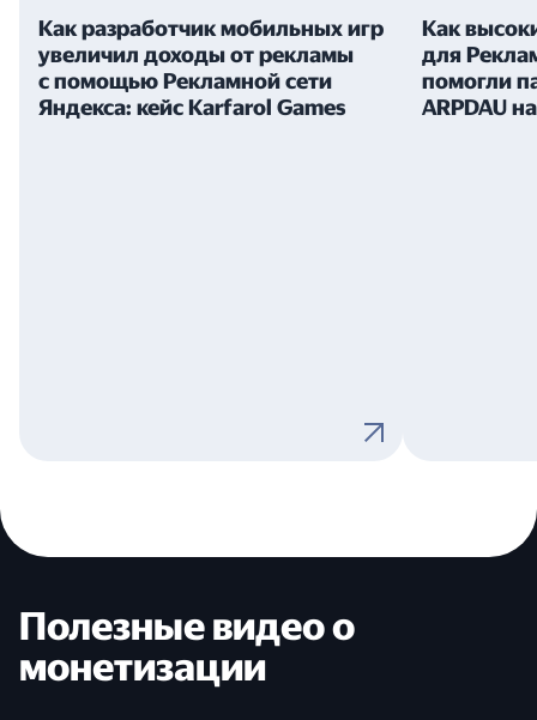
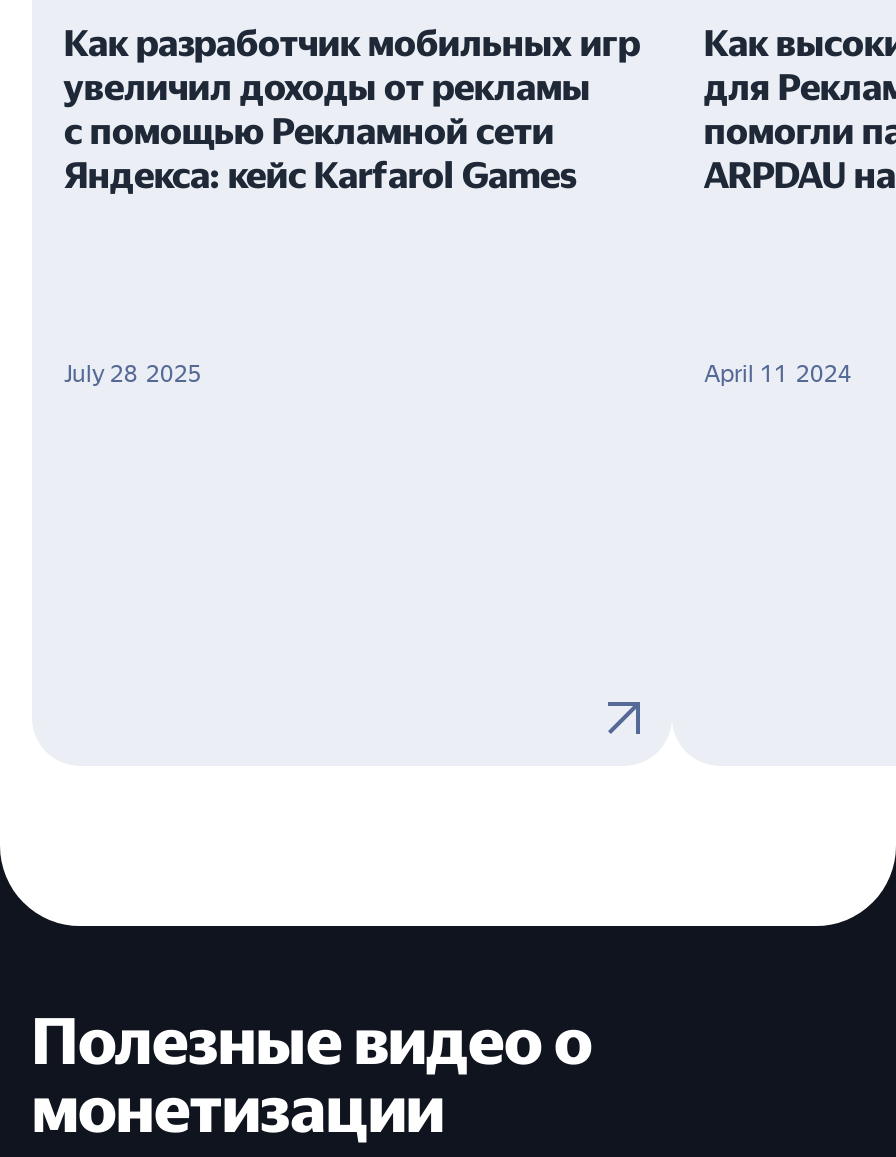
none -> [64,361,202,389] July 28 2025
none -> [704,361,852,389] April 11 2024

